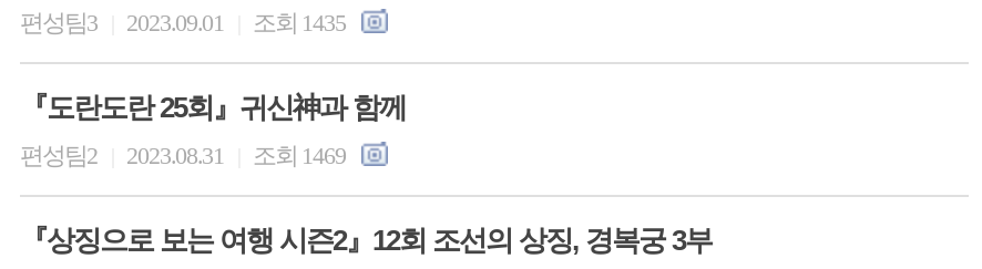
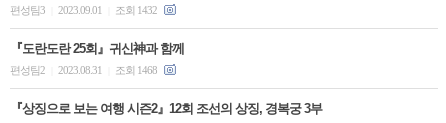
[20,10,350,37] 편성팀3 2023.09.01 조회 1435 -> [10,4,159,16] 편성팀3 2023.09.01 조회 1432
[20,143,350,169] 편성팀2 2023.08.31 조회 1469 -> [10,64,159,76] 편성팀2 2023.08.31 조회 1468

